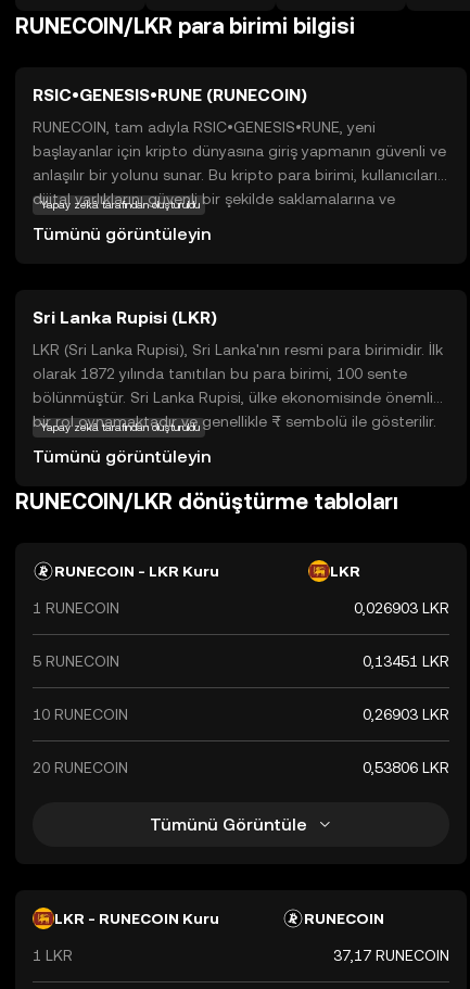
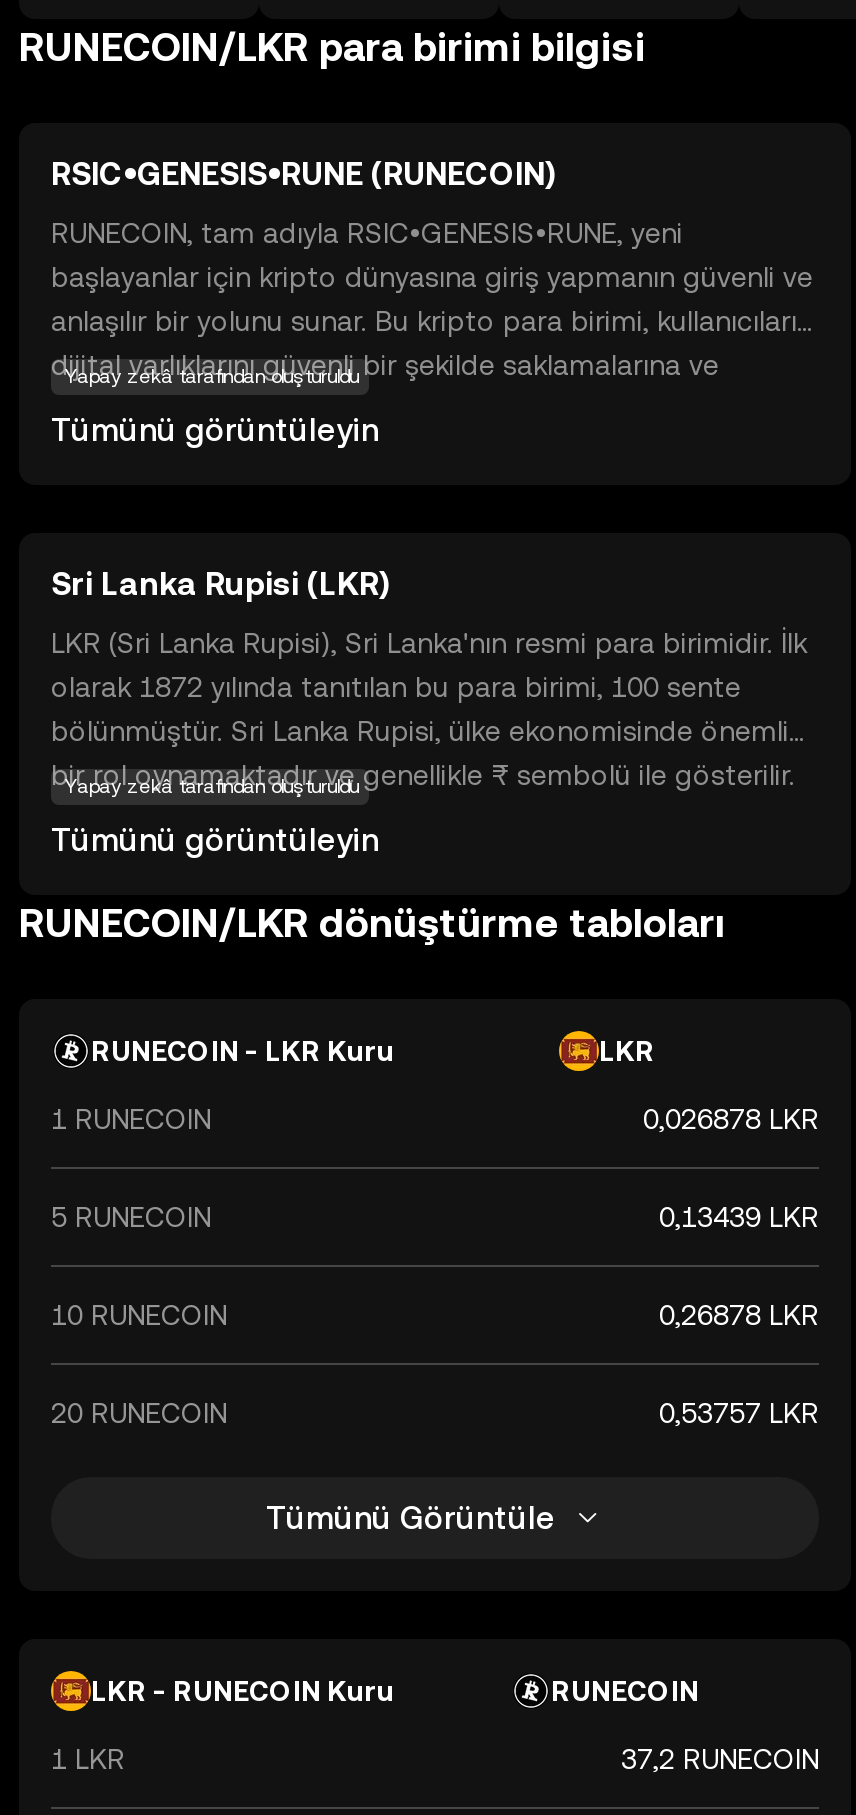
[354,599,449,617] 0,026903 LKR -> [643,1103,819,1135] 0,026878 LKR
[363,652,449,670] 0,13451 LKR -> [659,1201,819,1233] 0,13439 LKR
[363,706,449,723] 0,26903 LKR -> [659,1299,819,1331] 0,26878 LKR
[363,759,449,776] 0,53806 LKR -> [659,1397,819,1429] 0,53757 LKR
[333,947,449,964] 37,17 RUNECOIN -> [621,1743,819,1775] 37,2 RUNECOIN

